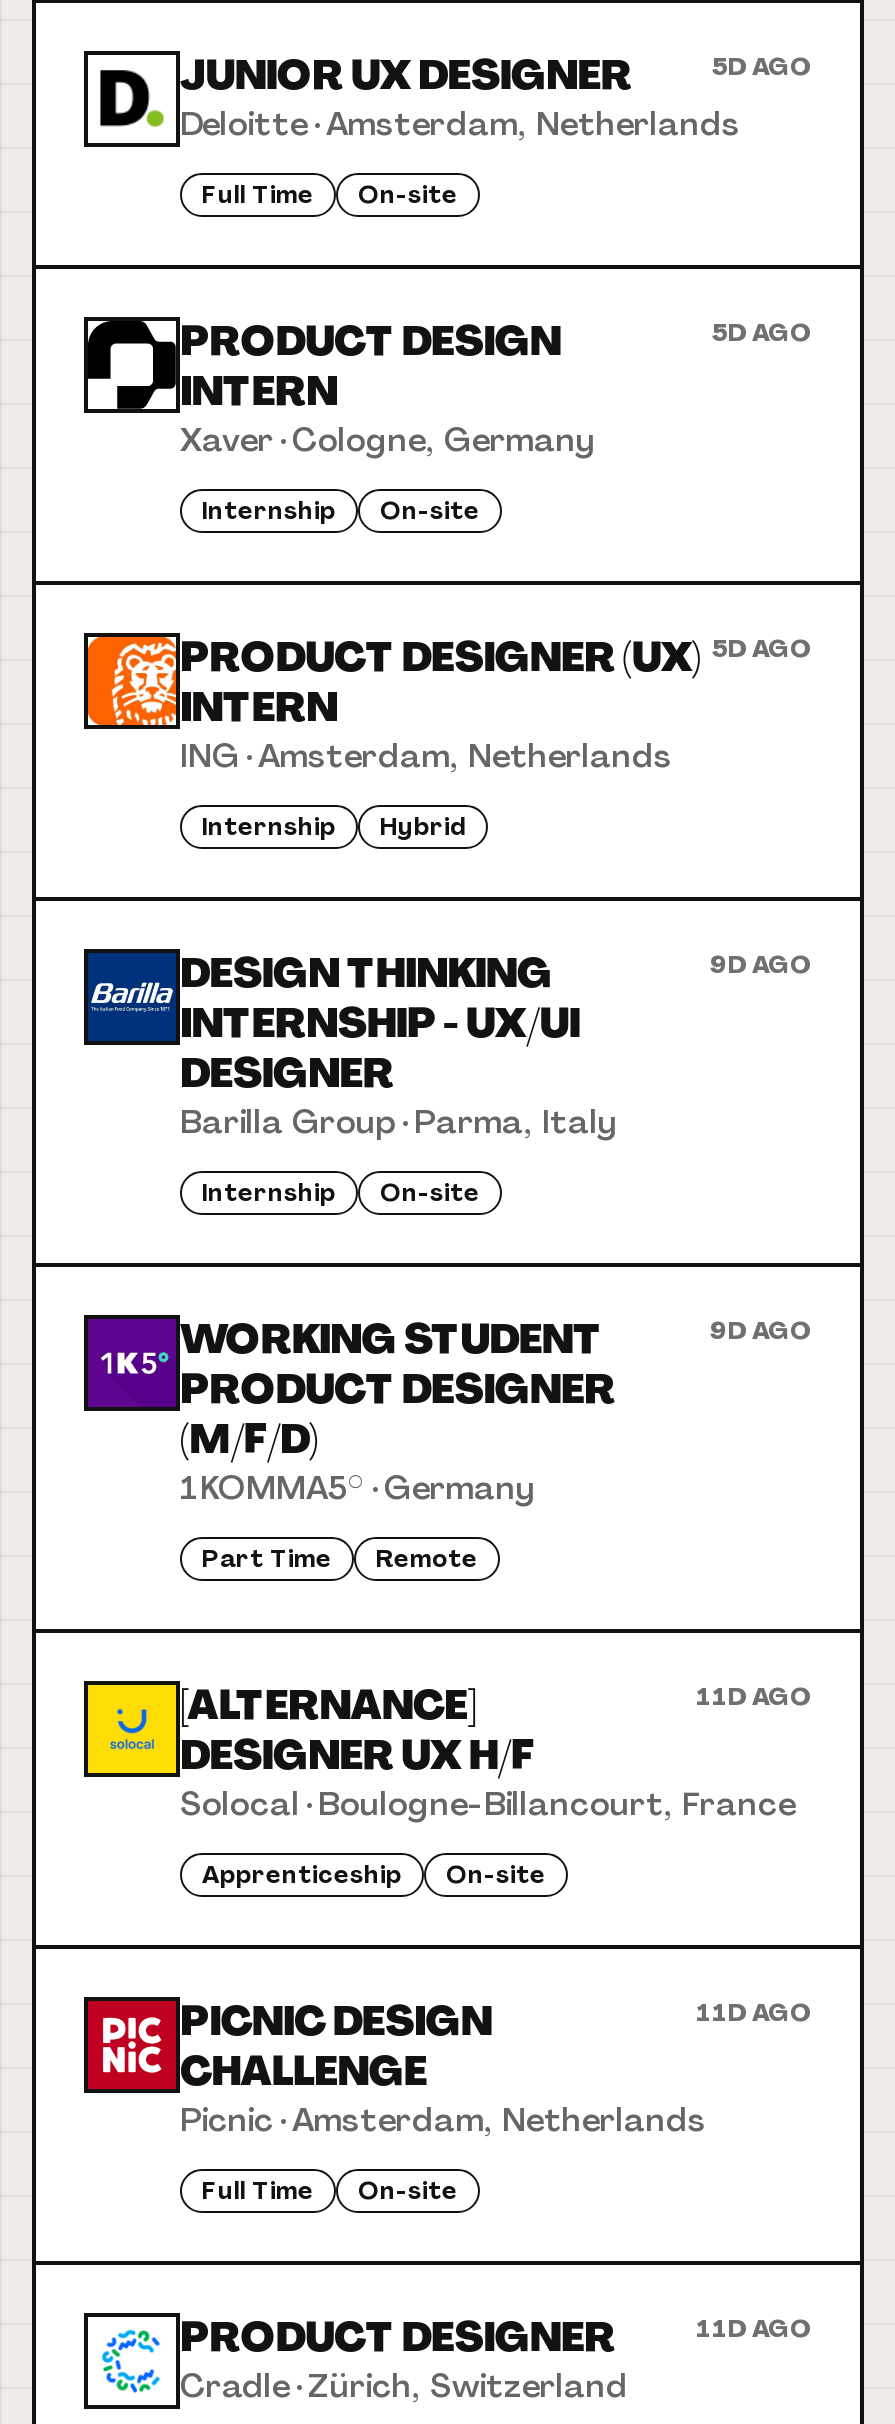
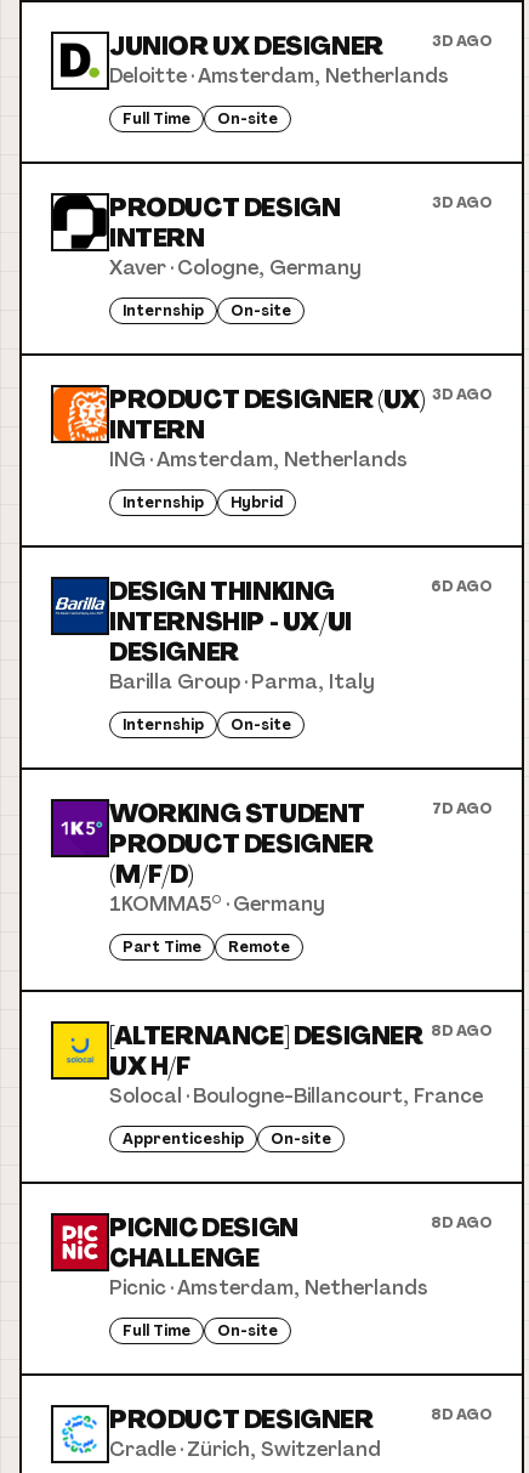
[712,51,812,83] 5D AGO -> [432,32,493,51] 3D AGO
[712,317,812,349] 5D AGO -> [432,193,493,213] 3D AGO
[180,631,812,683] PRODUCT DESIGNER (UX) 5D AGO -> [109,384,493,415] PRODUCT DESIGNER (UX) 3D AGO
[710,949,812,981] 9D AGO -> [431,577,493,596] 6D AGO
[710,1315,812,1347] 9D AGO -> [432,799,493,818] 7D AGO
[696,1681,812,1713] 11D AGO -> [431,1021,493,1041] 8D AGO
[696,1997,812,2029] 11D AGO -> [431,1213,493,1233] 8D AGO
[696,2313,812,2345] 11D AGO -> [431,1405,493,1424] 8D AGO

